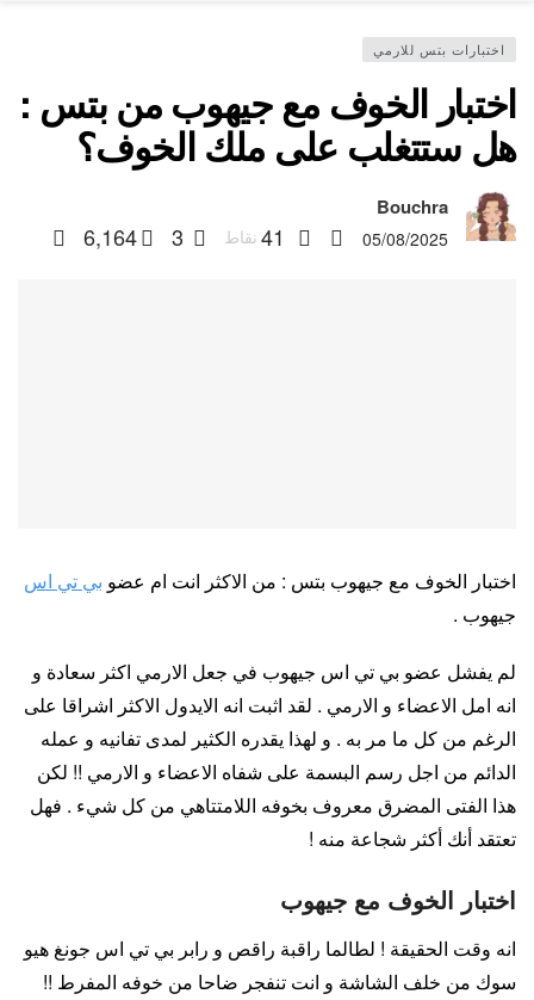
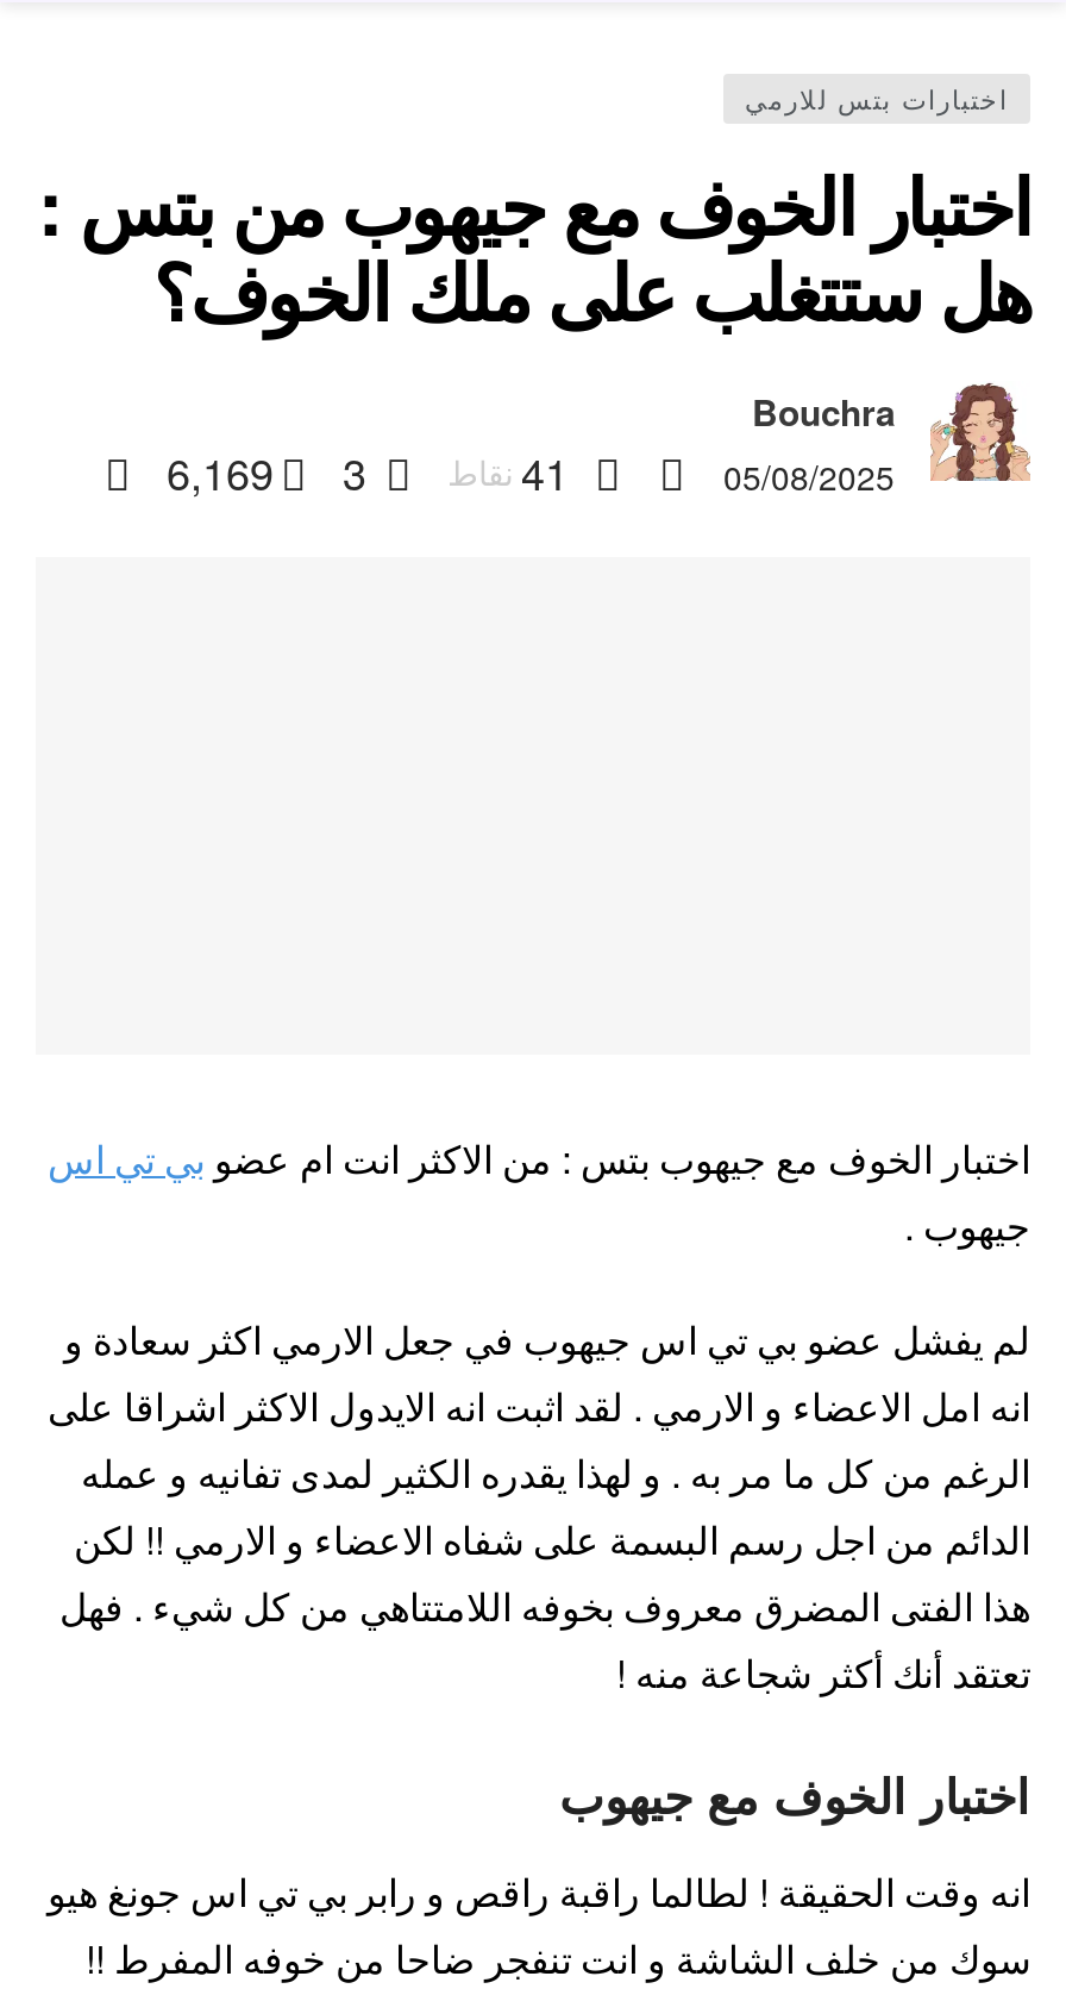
[83,221,137,252] 6,164 -> [167,440,274,502] 6,169

